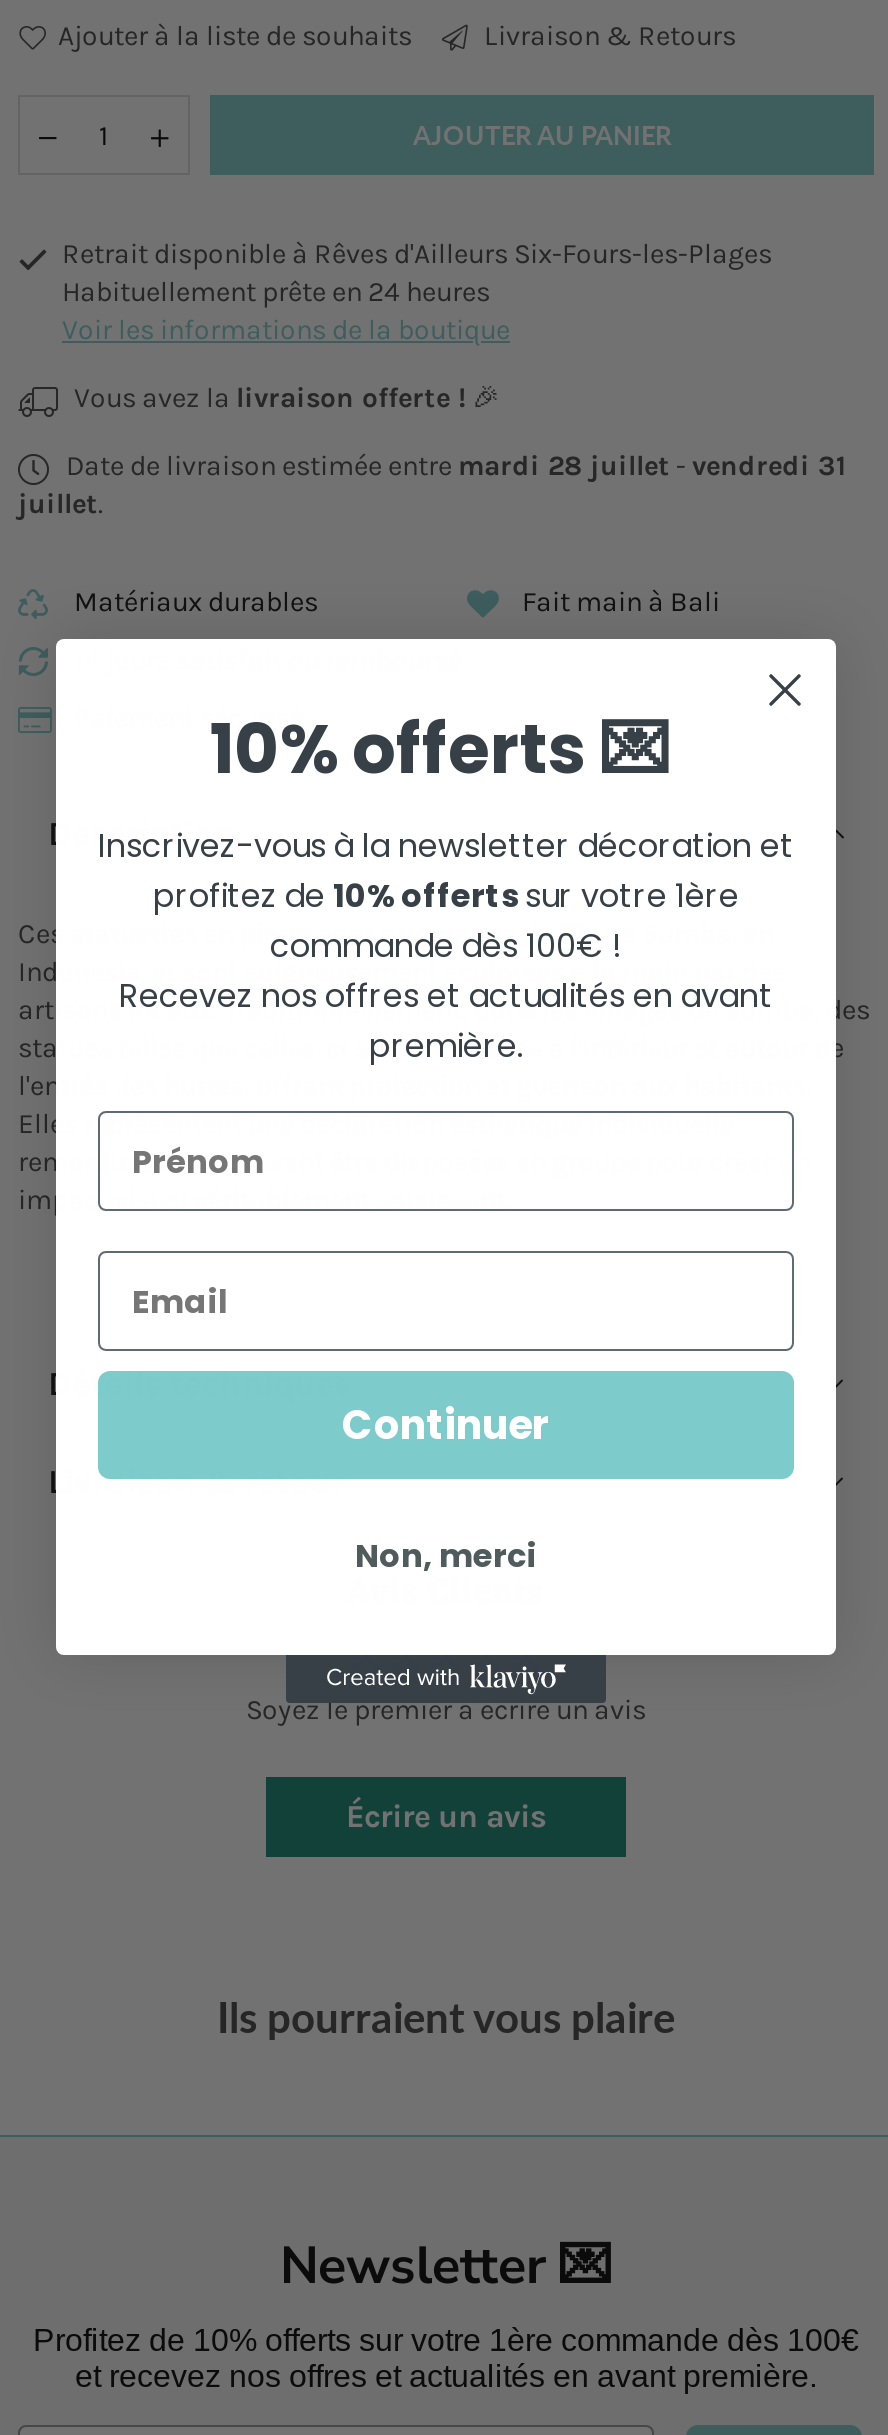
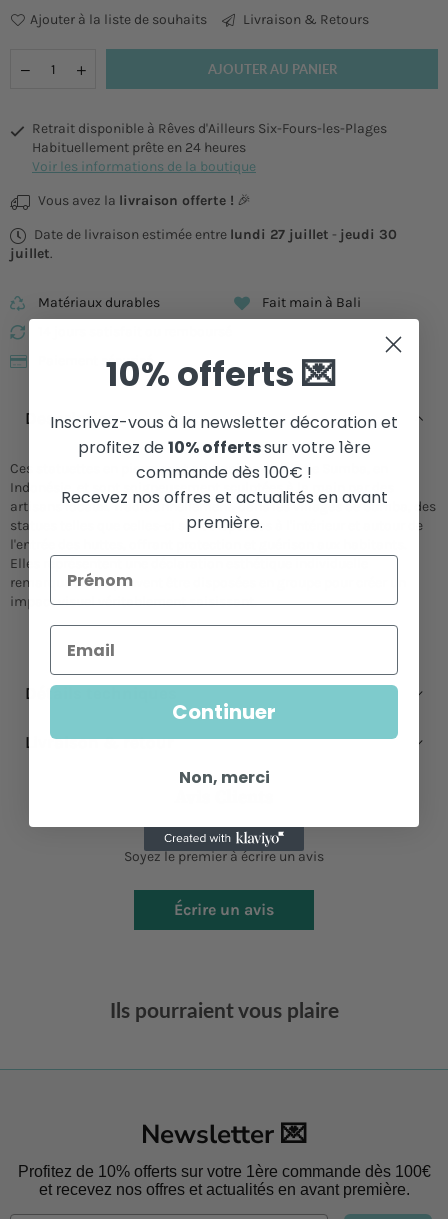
[60,449,846,483] Date de livraison estimée entre mardi 28 juillet - vendredi 31 -> [31,226,397,243] Date de livraison estimée entre lundi 27 juillet - jeudi 30

